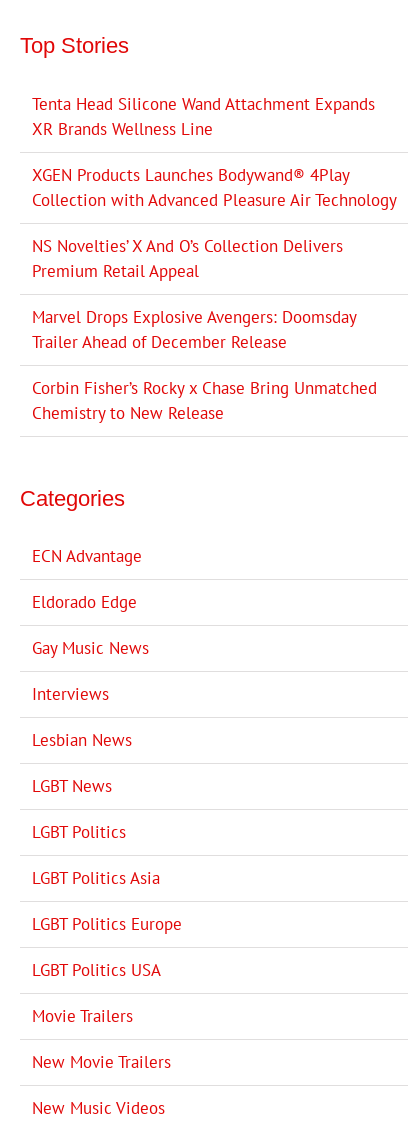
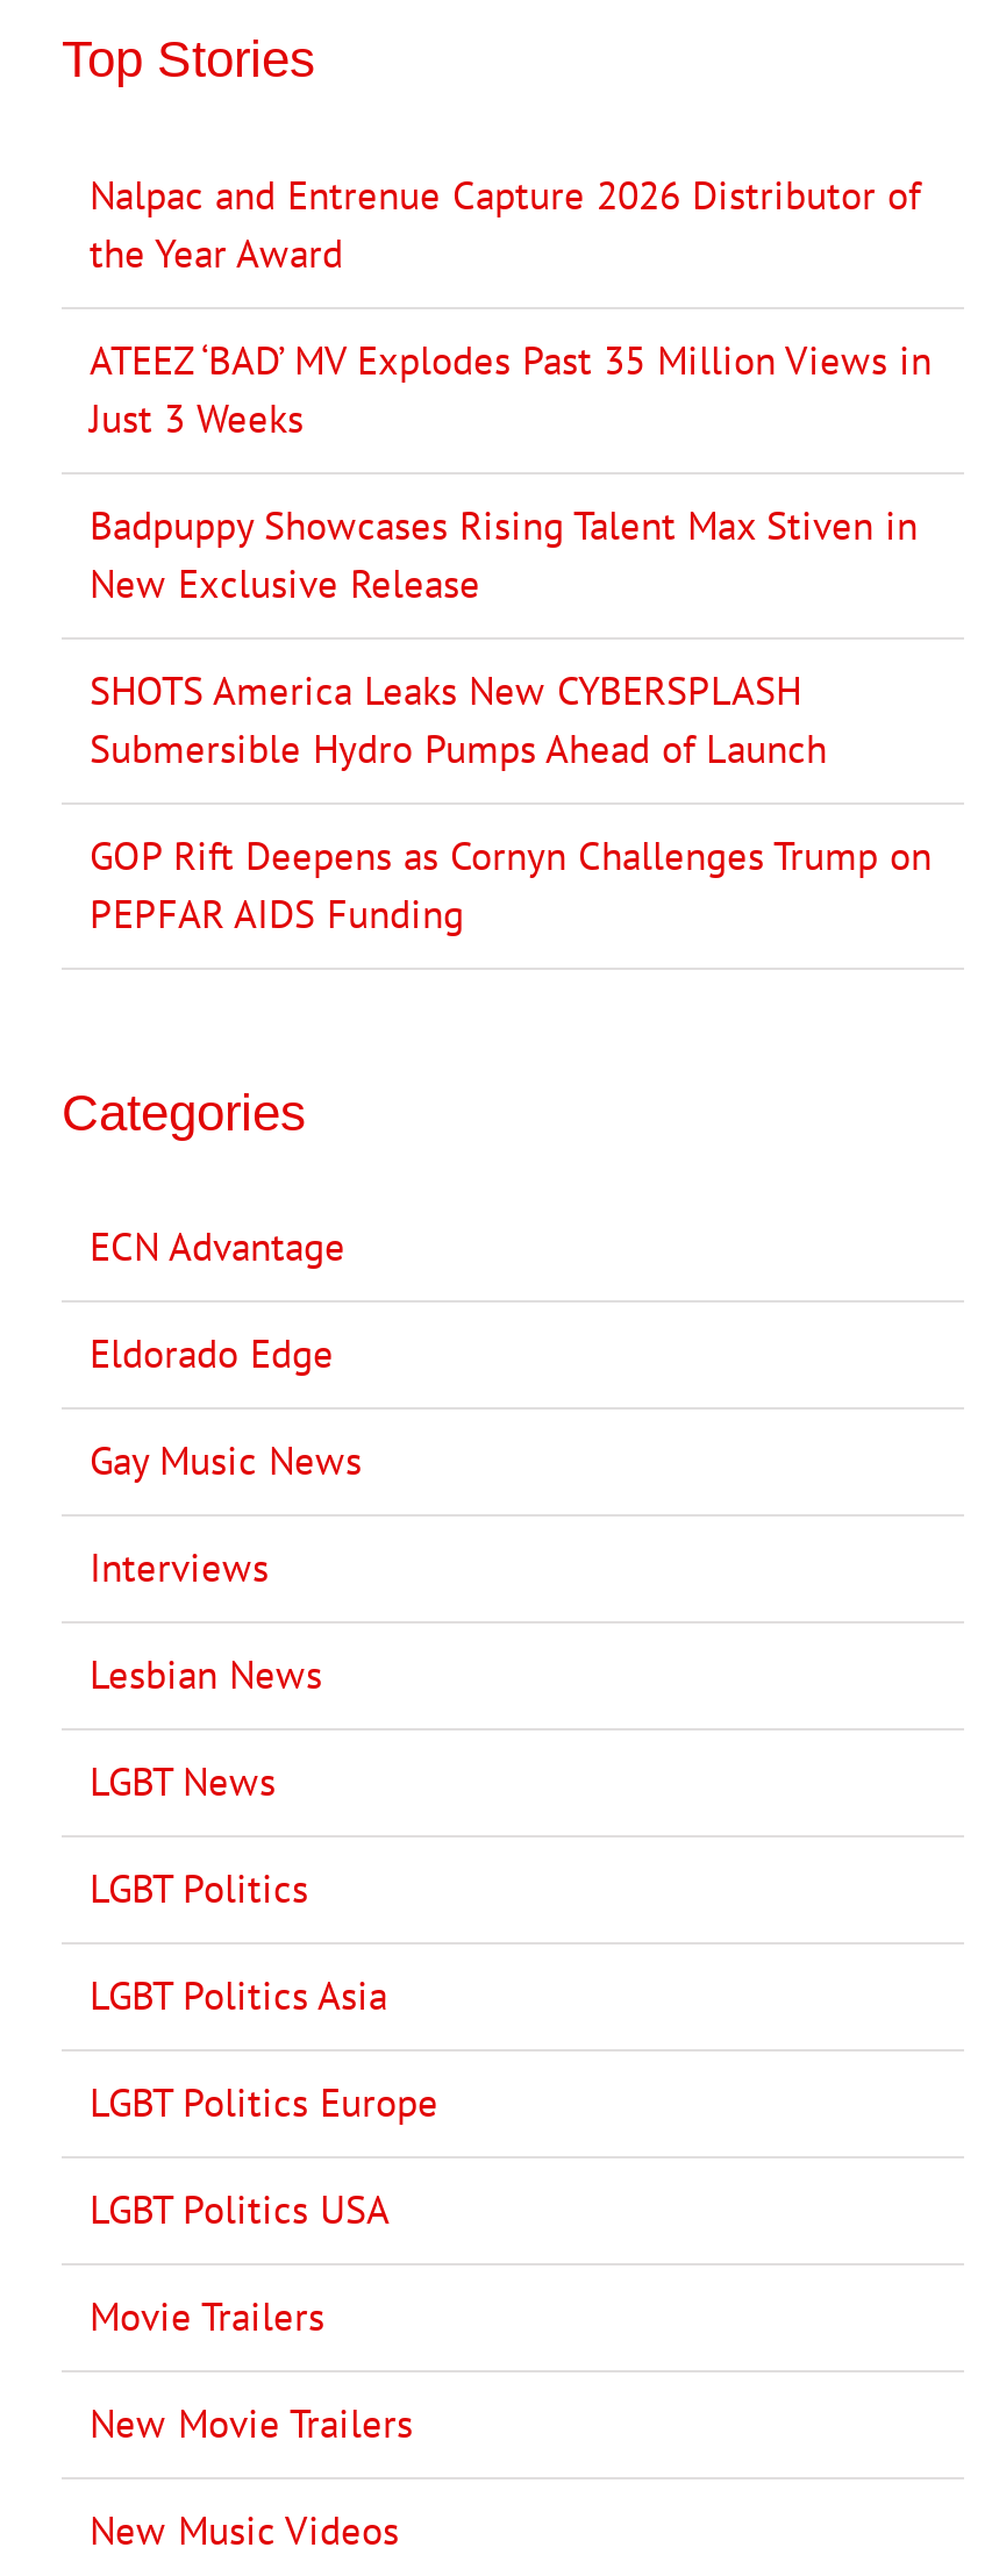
[32,93,375,140] Tenta Head Silicone Wand Attachment Expands | XR Brands Wellness Line -> [90,169,920,278] Nalpac and Entrenue Capture 2026 Distributor of | the Year Award
[32,164,397,211] XGEN Products Launches Bodywand® 4Play | Collection with Advanced Pleasure Air Technology -> [90,334,932,444] ATEEZ ‘BAD’ MV Explodes Past 35 Million Views in | Just 3 Weeks
[32,235,343,282] NS Novelties’ X And O’s Collection Delivers | Premium Retail Appeal -> [90,499,918,609] Badpuppy Showcases Rising Talent Max Stiven in | New Exclusive Release
[32,306,356,353] Marvel Drops Explosive Avengers: Doomsday | Trailer Ahead of December Release -> [90,665,827,774] SHOTS America Leaks New CYBERSPLASH | Submersible Hydro Pumps Ahead of Launch
[32,377,377,424] Corbin Fisher’s Rocky x Chase Bring Unmatched | Chemistry to New Release -> [90,830,932,939] GOP Rift Deepens as Cornyn Challenges Trump on | PEPFAR AIDS Funding

